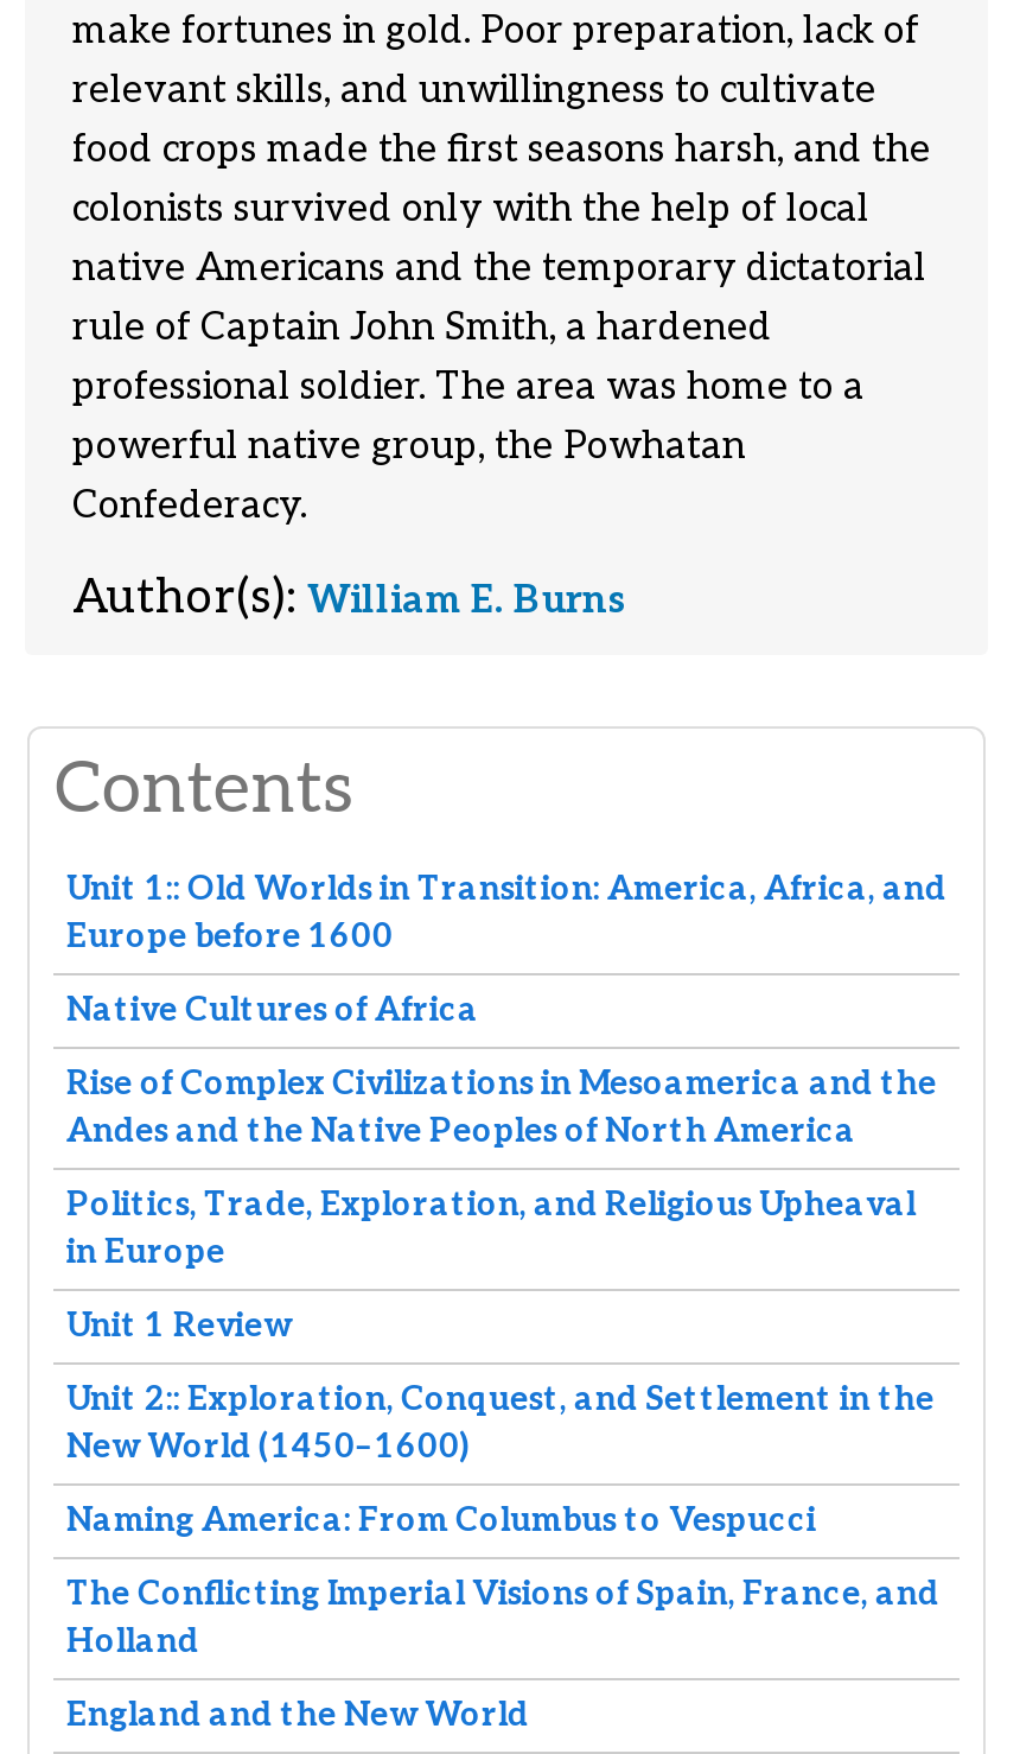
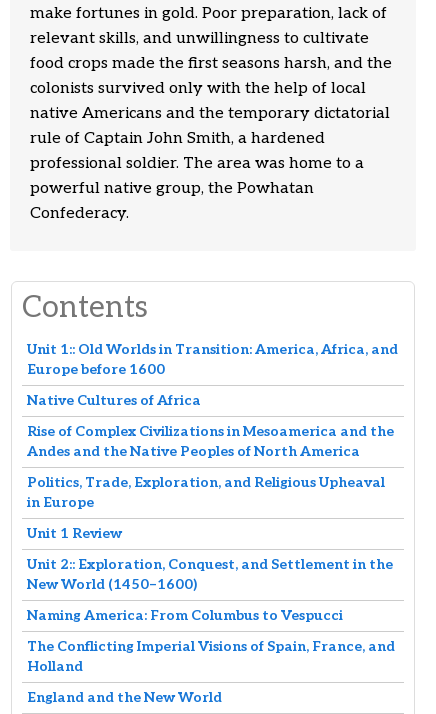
[72,570,627,627] Author(s): William E. Burns -> none

